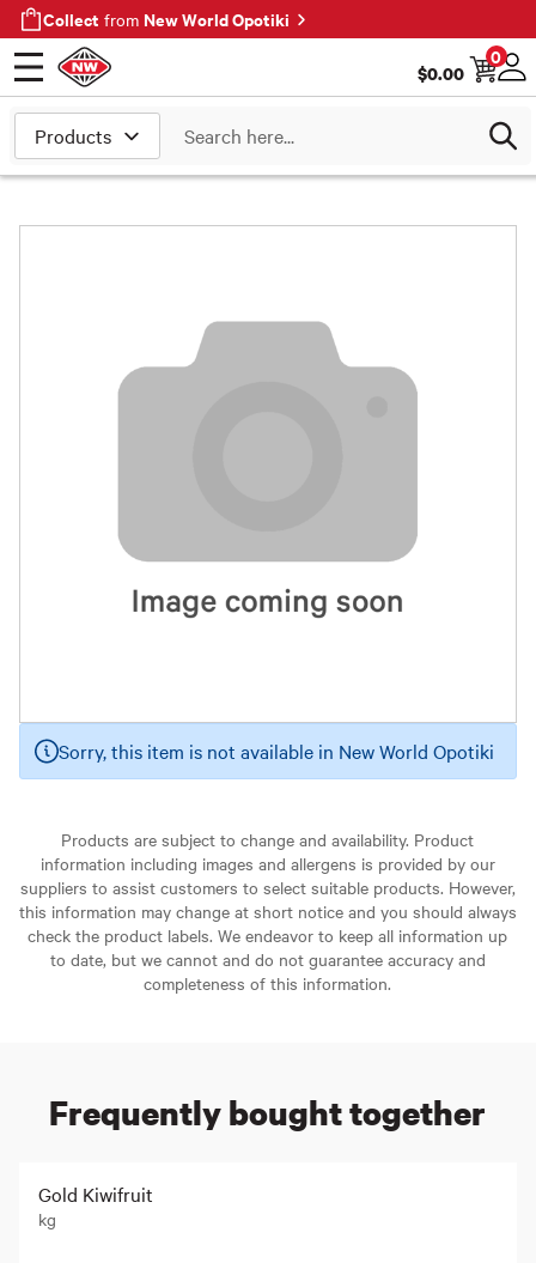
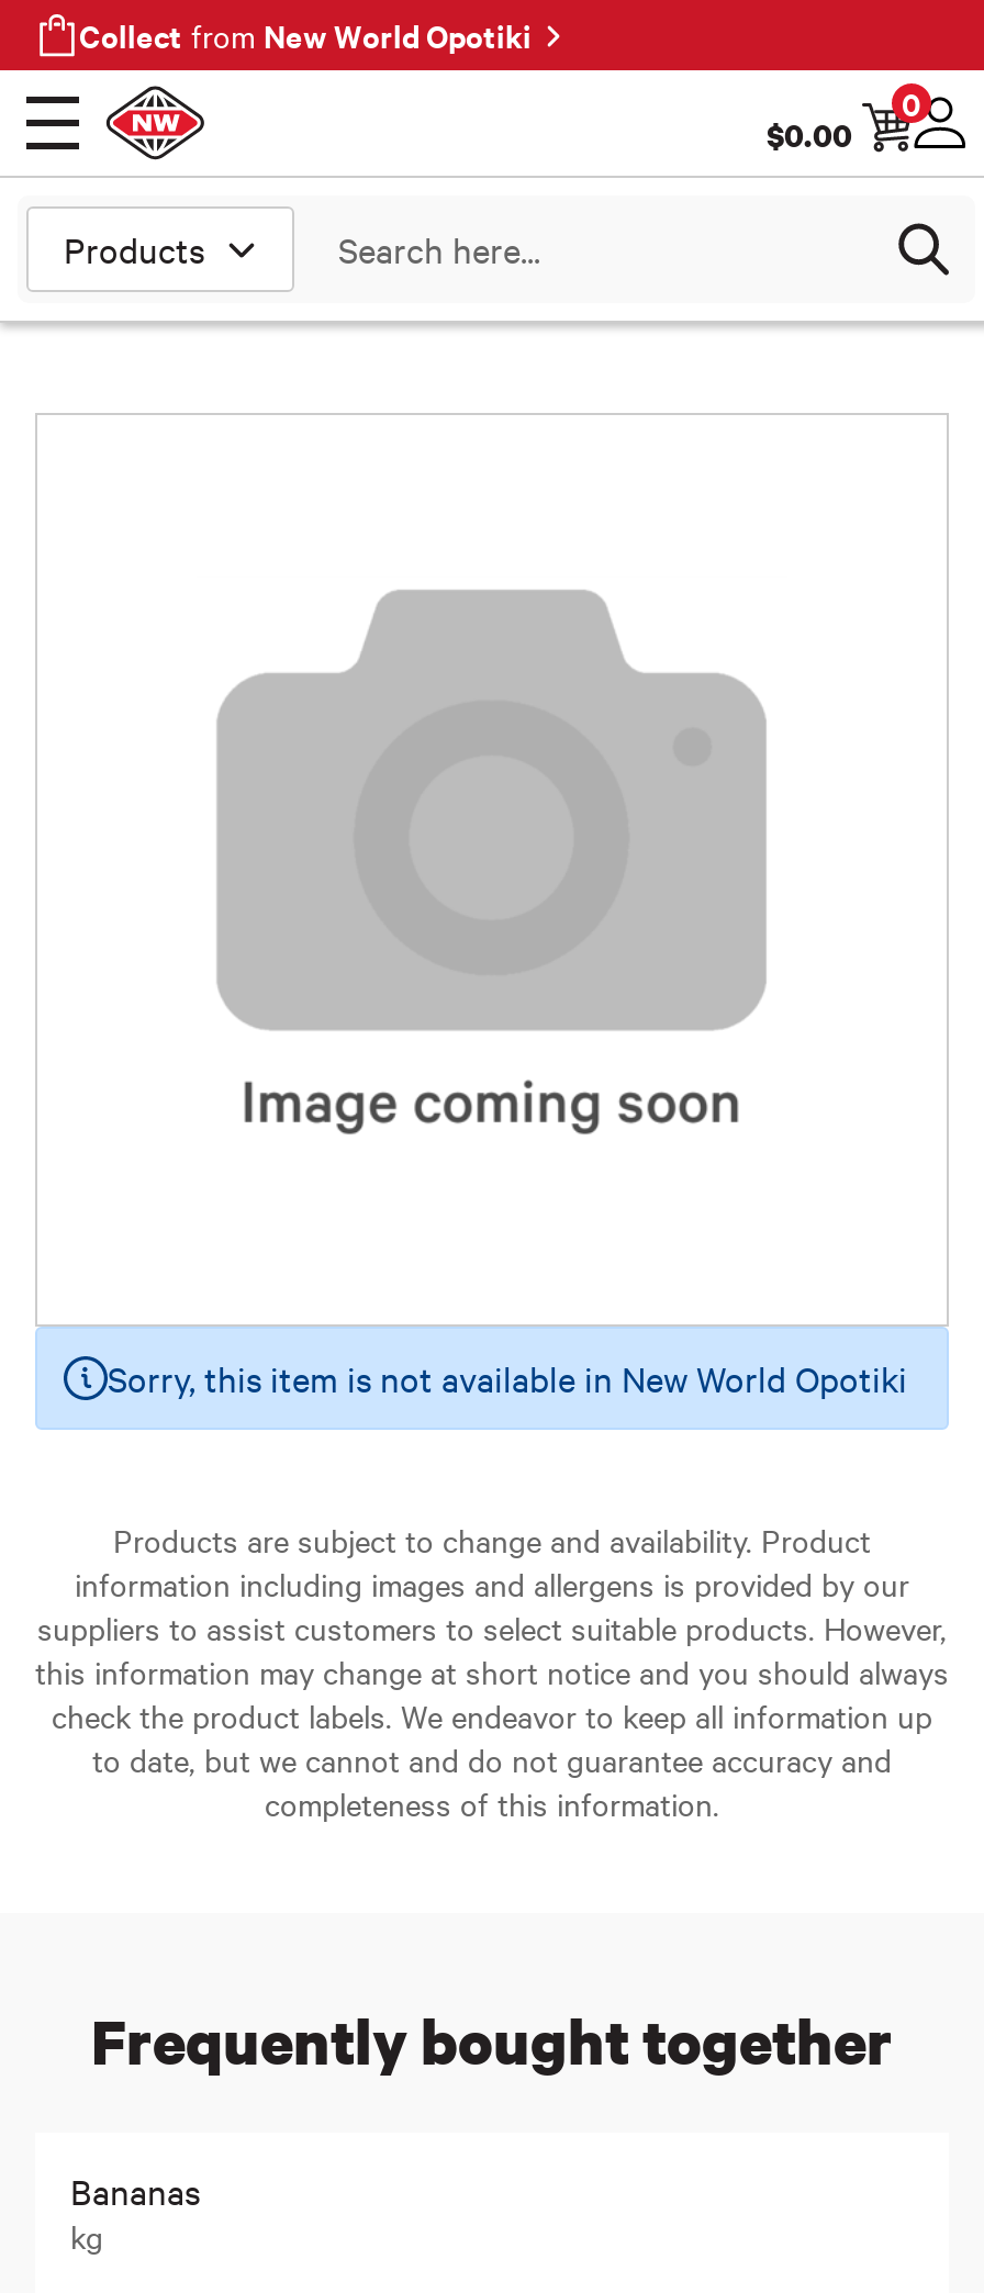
[38,1180,153,1207] Gold Kiwifruit -> [70,2166,200,2214] Bananas

